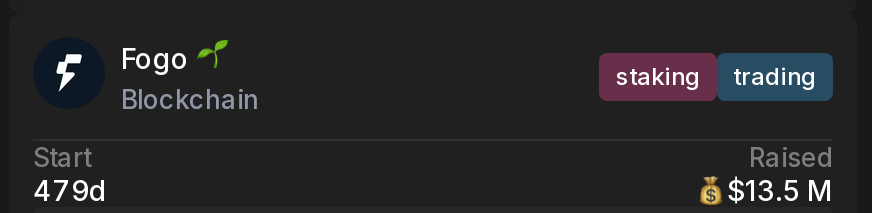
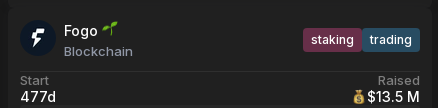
[33,173,107,207] 479d -> [20,88,56,105] 477d

